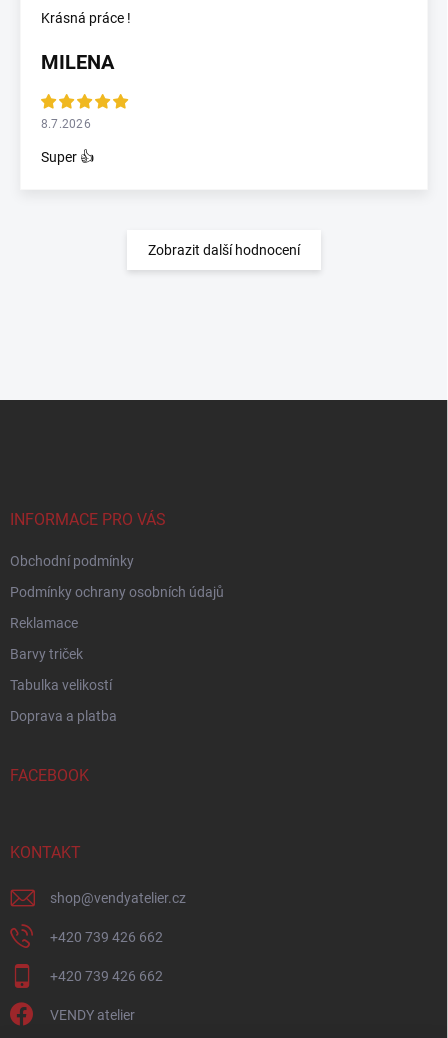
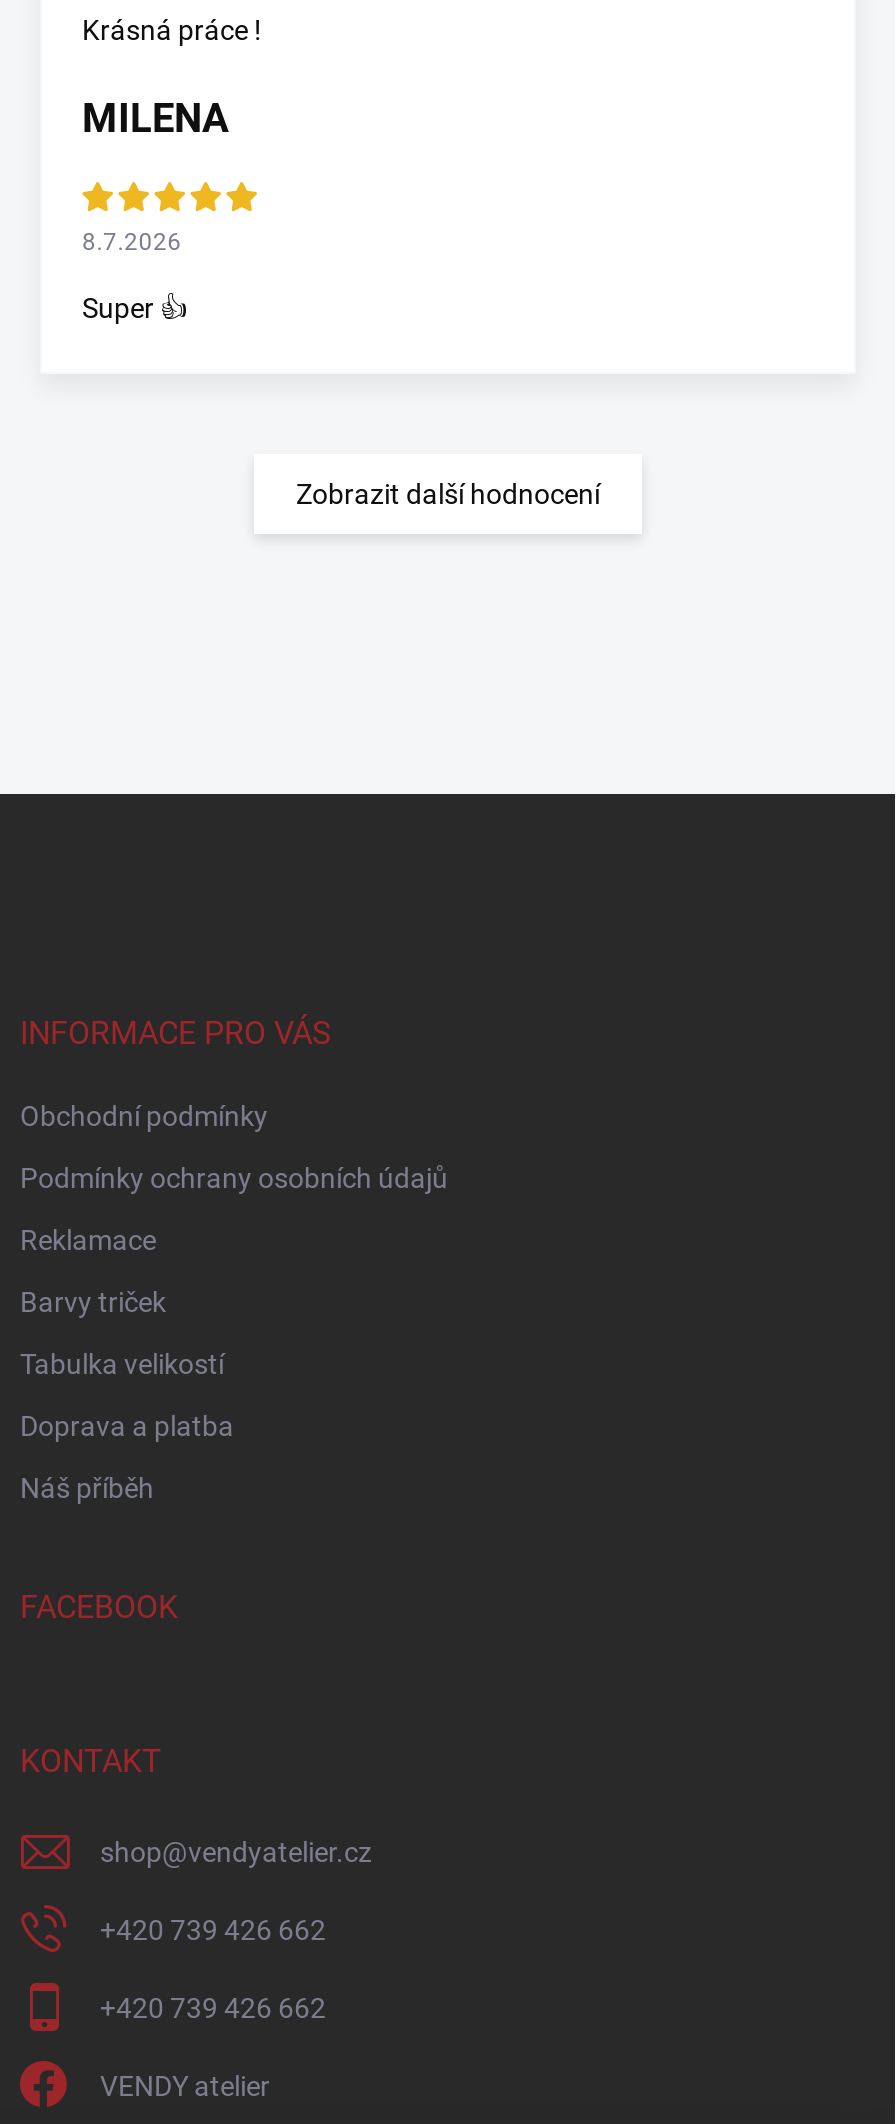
none -> [20,1471,154,1503] Náš příběh

